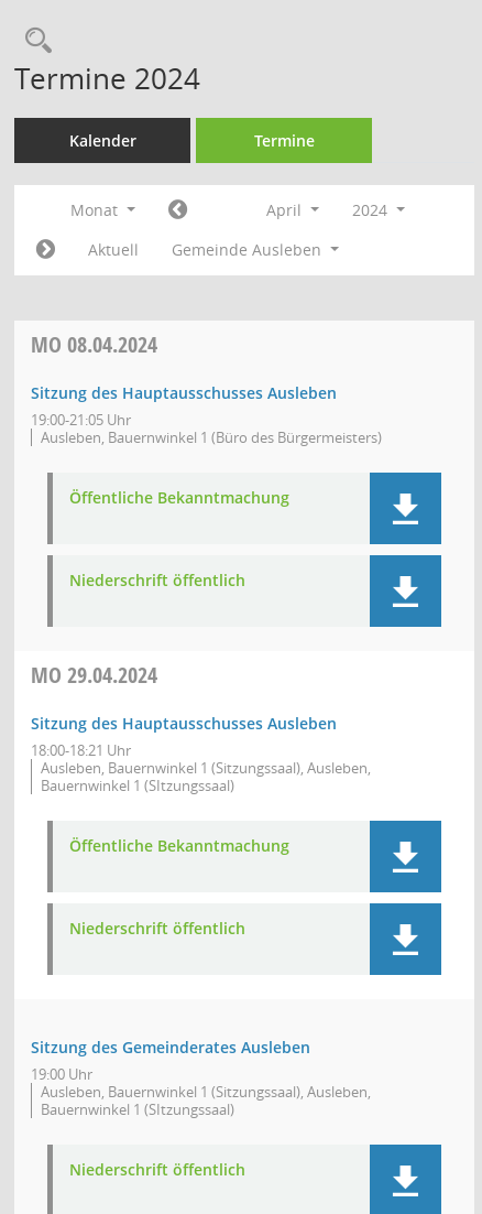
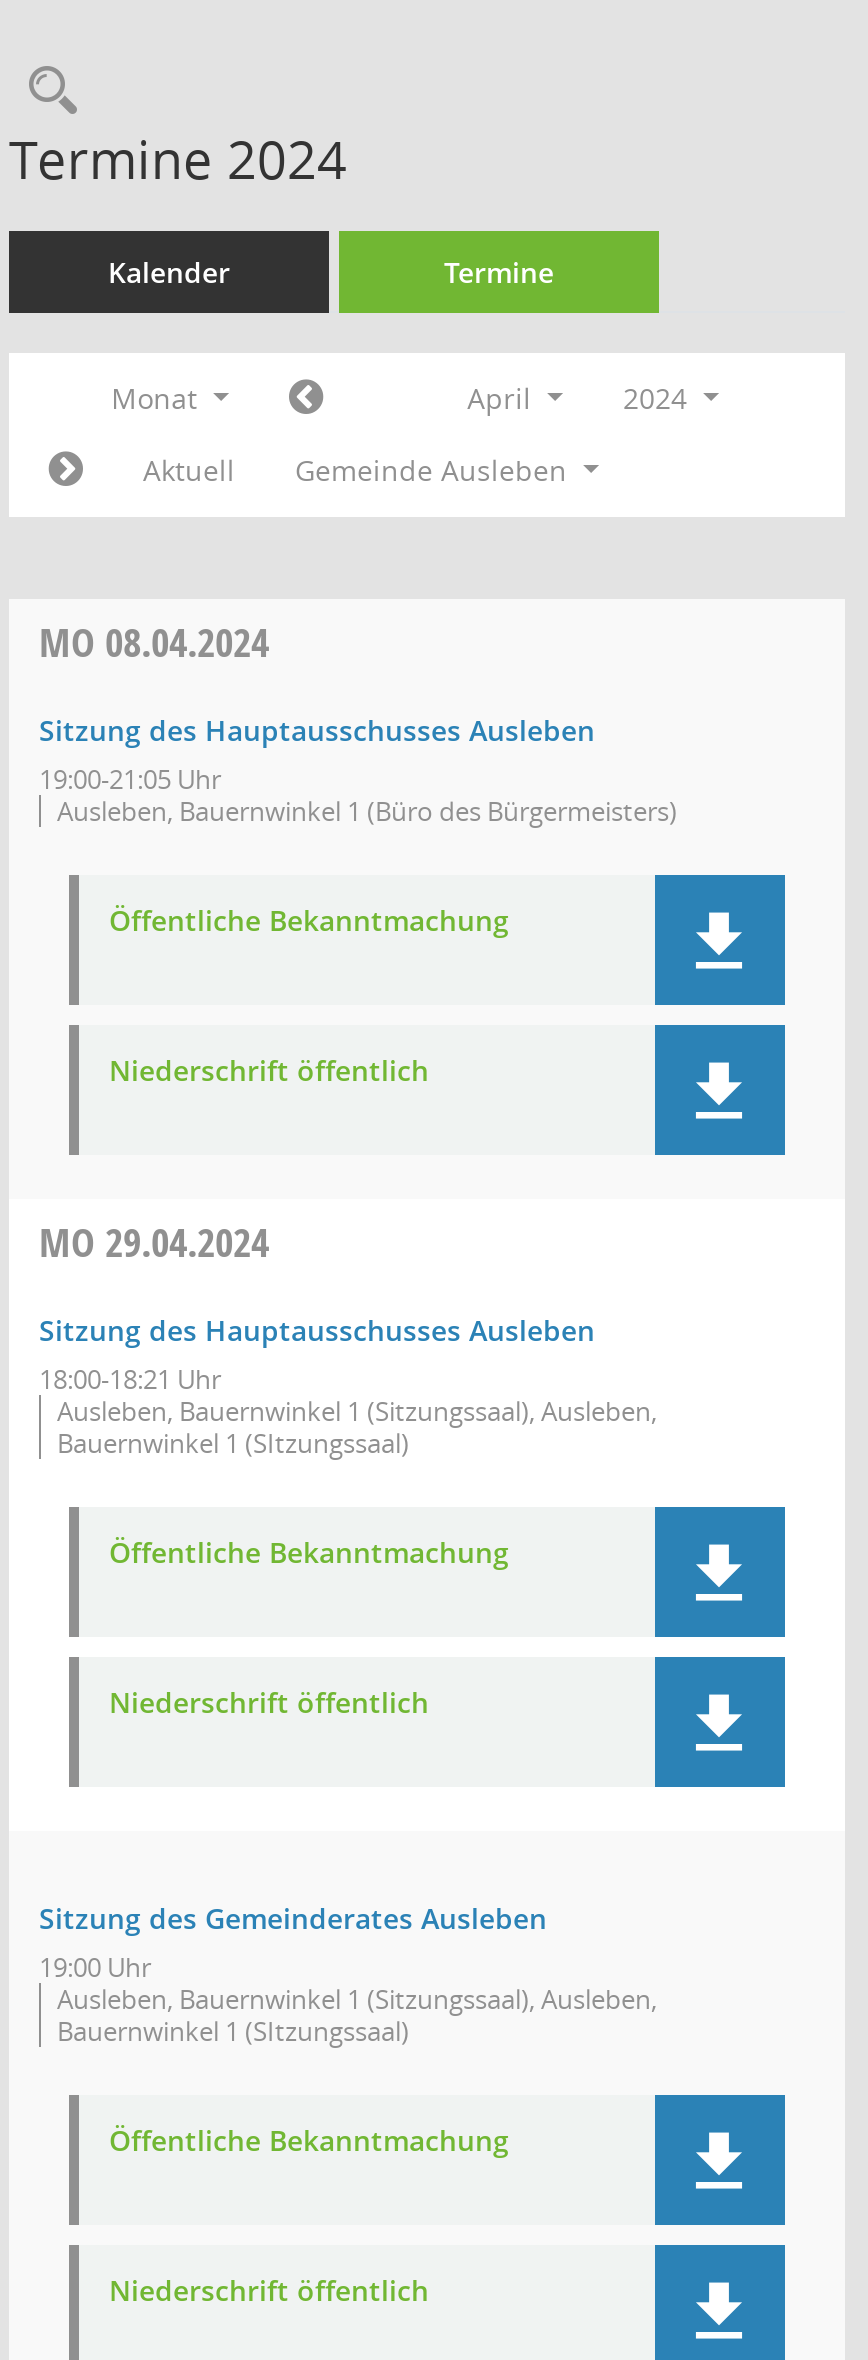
none -> [109,2121,509,2159] Öffentliche Bekanntmachung

